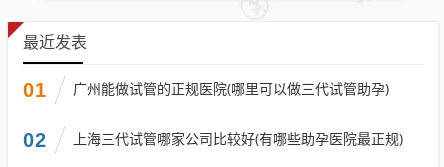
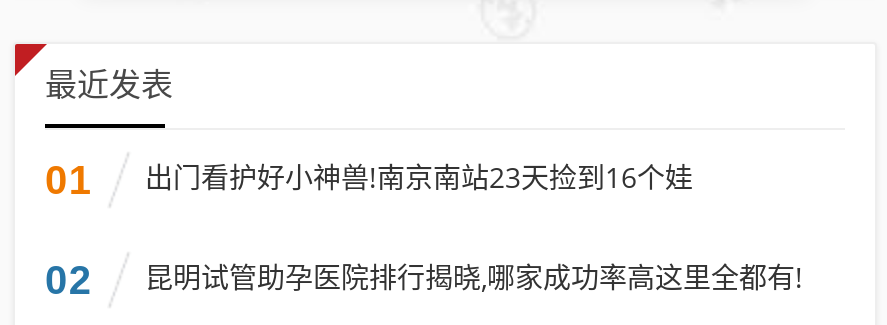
[73,79,389,98] 广州能做试管的正规医院(哪里可以做三代试管助孕) -> [145,158,693,196] 出门看护好小神兽!南京南站23天捡到16个娃
[73,129,403,148] 上海三代试管哪家公司比较好(有哪些助孕医院最正规) -> [145,258,803,296] 昆明试管助孕医院排行揭晓,哪家成功率高这里全都有!

